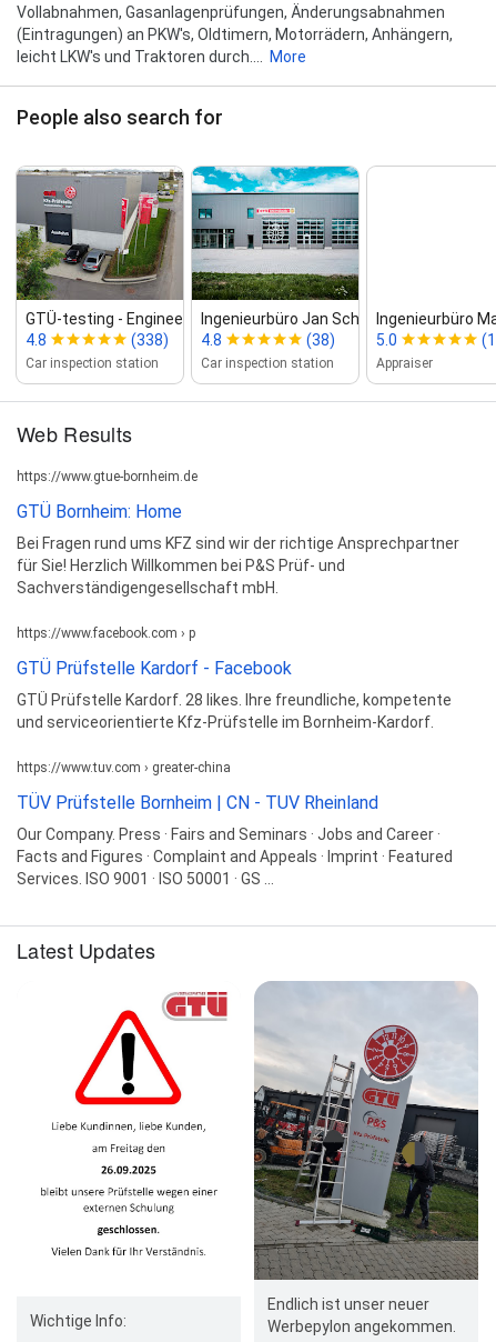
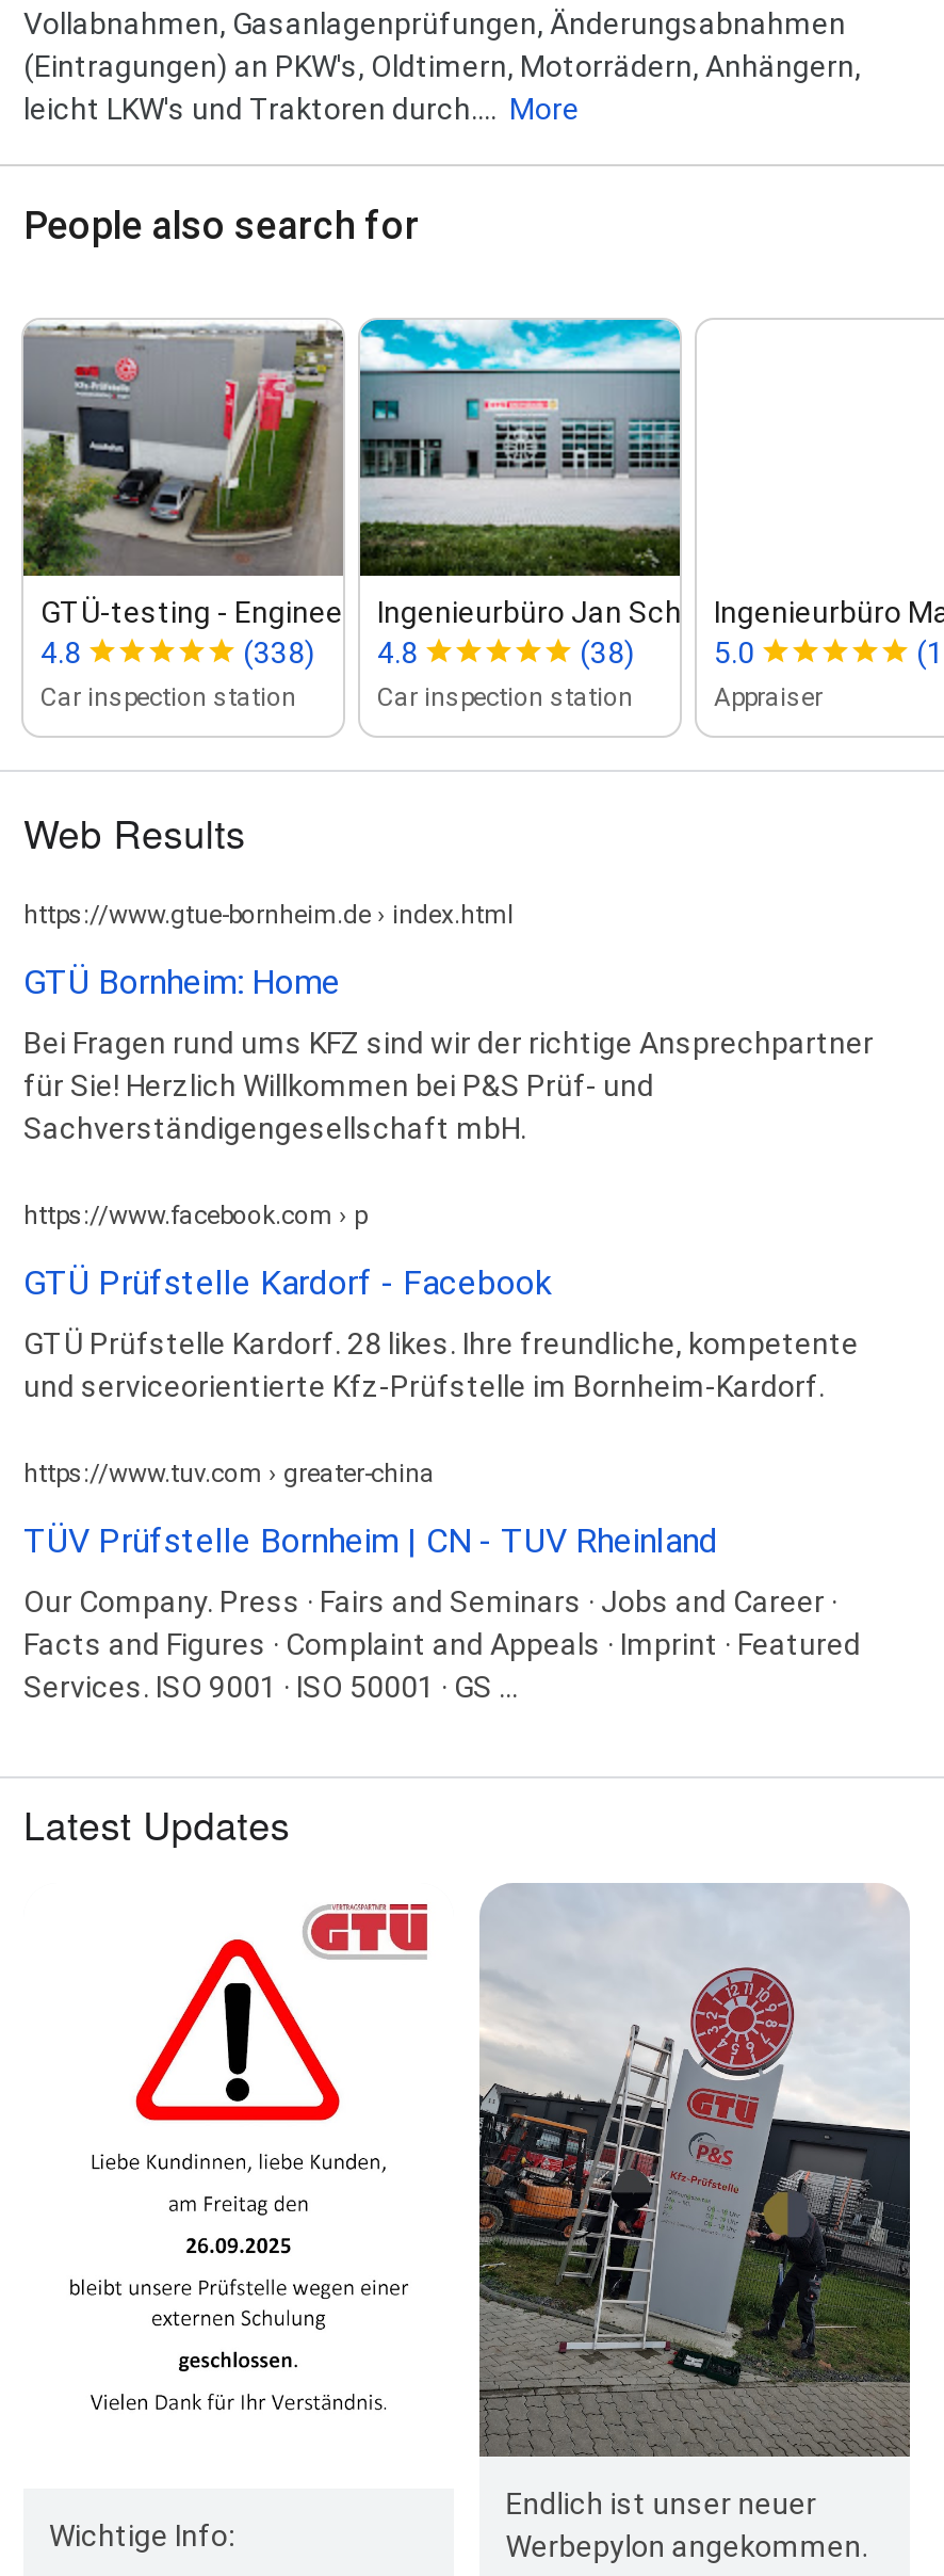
[17,468,198,484] https://www.gtue-bornheim.de -> [23,899,514,929] https://www.gtue-bornheim.de › index.html

